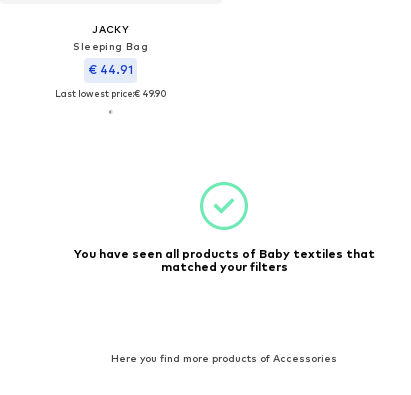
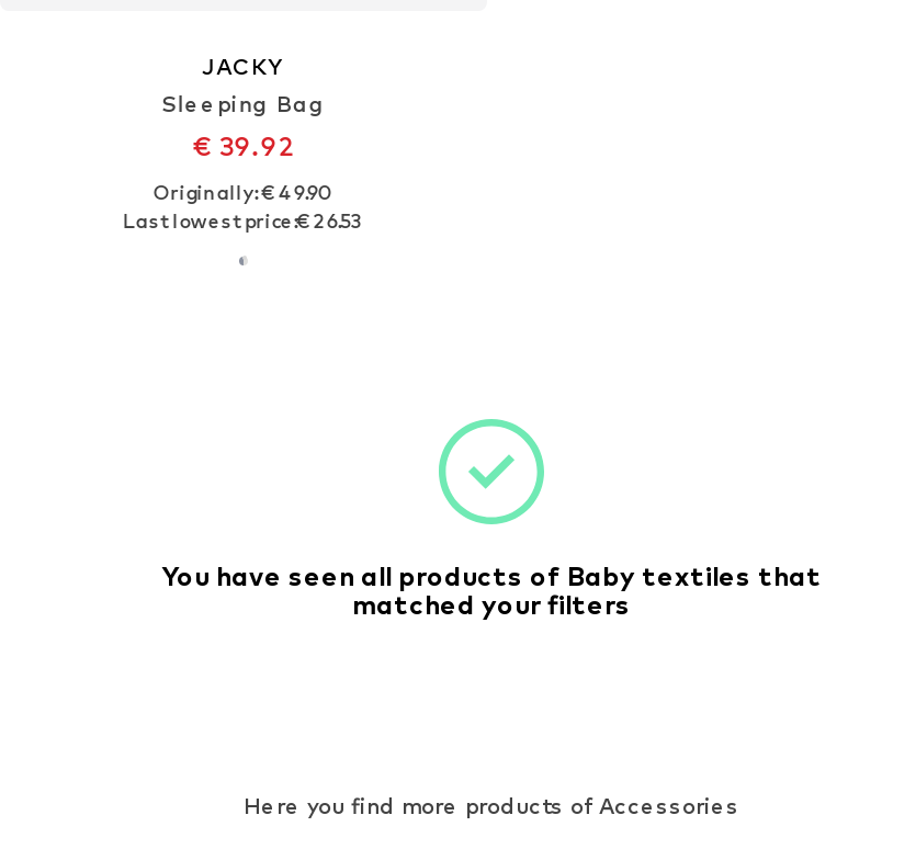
[88,62,133,77] € 44.91 -> [193,130,294,163] € 39.92
[55,88,167,99] Last lowest price:€ 49.90 -> [122,181,364,233] Originally: € 49.90 | Last lowest price:€ 26.53

